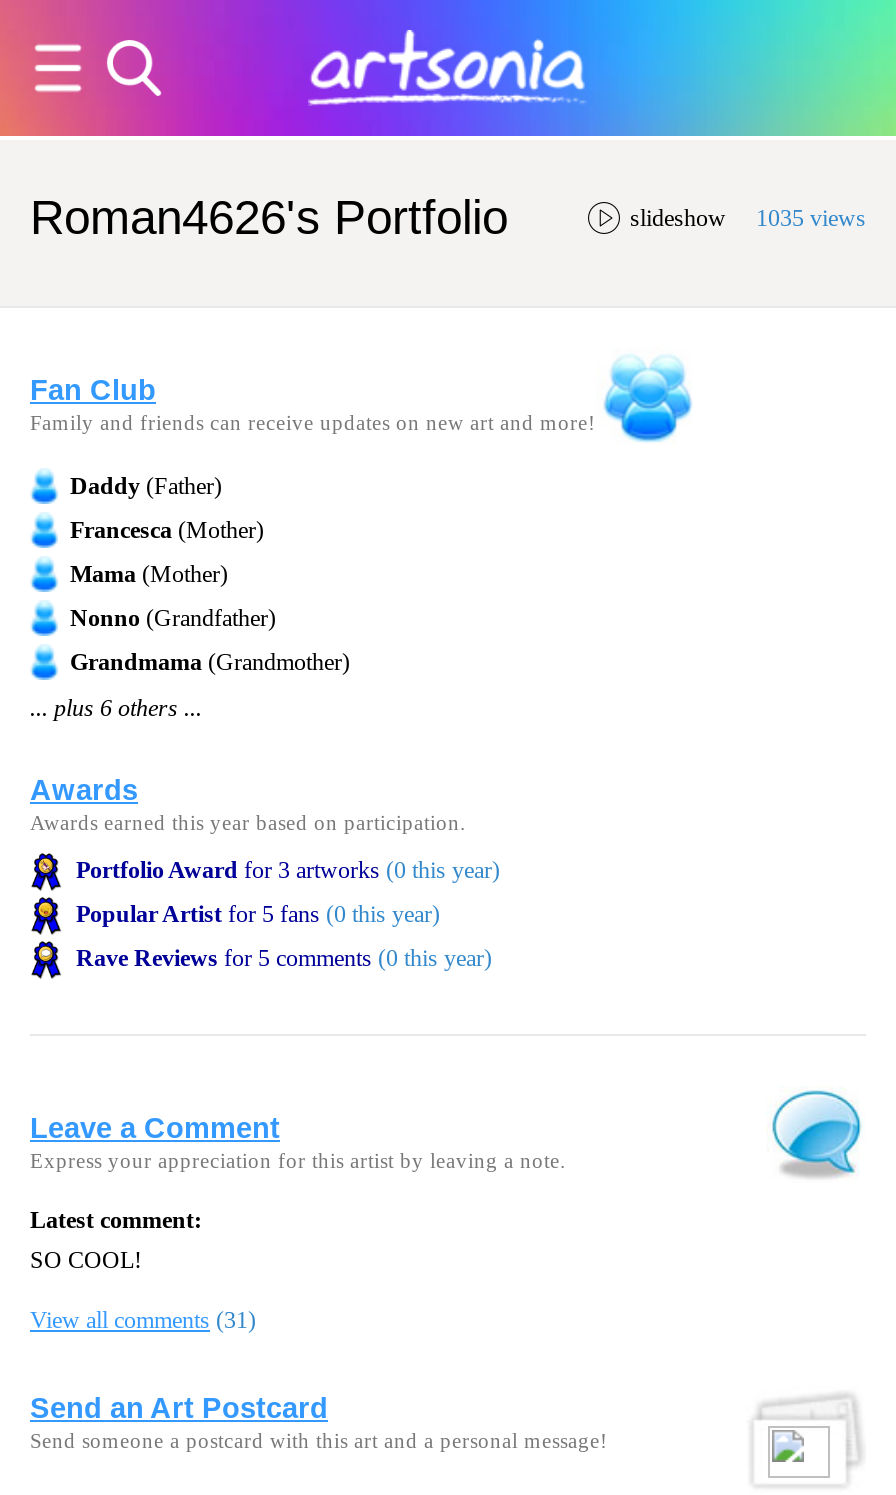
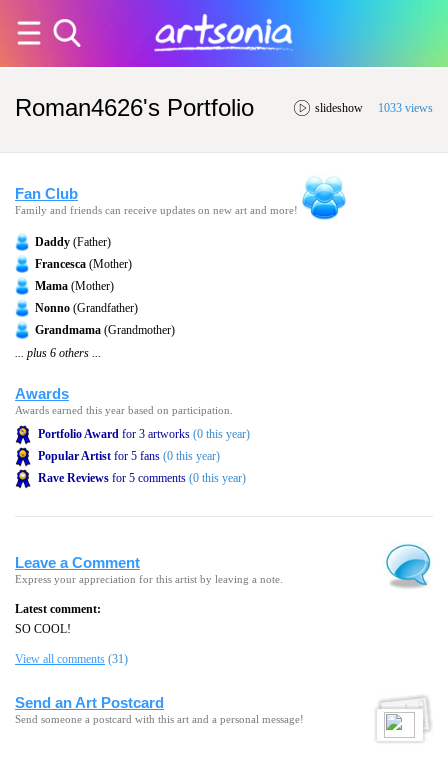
[630,203,866,231] slideshow 1035 views -> [315,100,433,114] slideshow 1033 views

